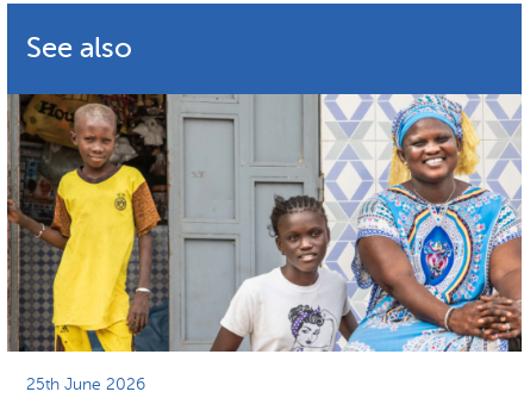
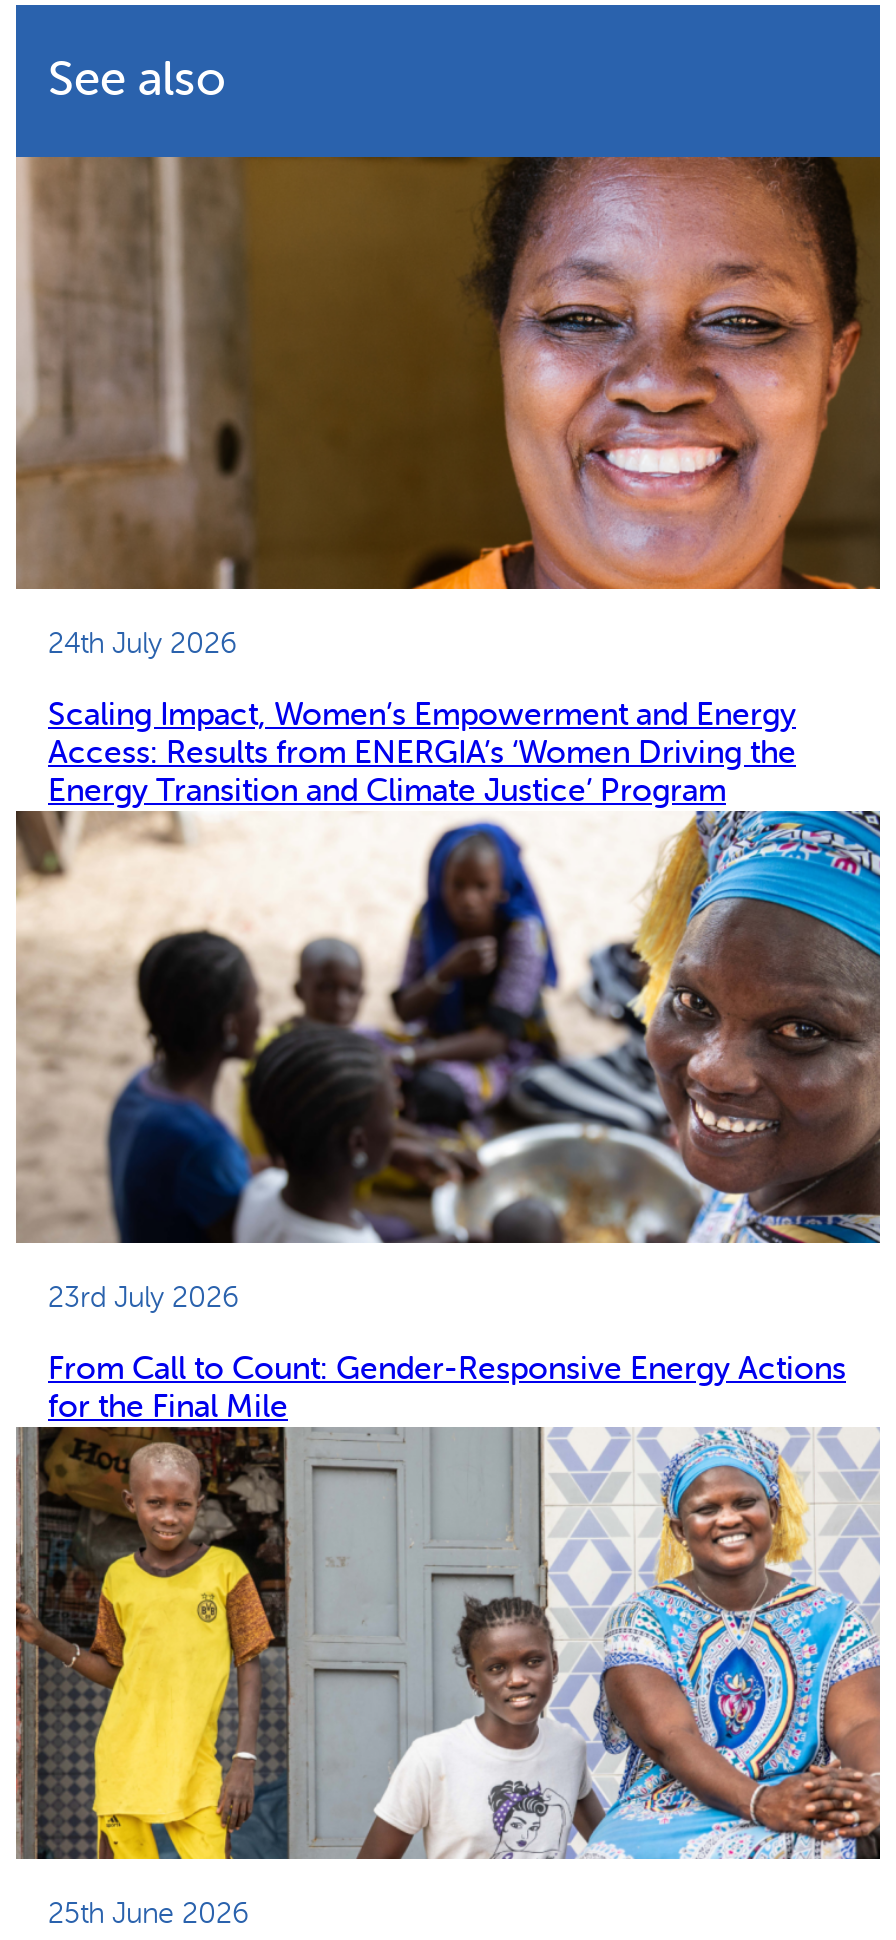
none -> [14,809,882,1425] [image] | 23rd July 2026 | From Call to Count: Gender-Responsive Energy Actions | for the Final Mile
none -> [16,155,882,809] [image] | 24th July 2026 | Scaling Impact, Women’s Empowerment and Energy | Access: Results from ENERGIA’s ‘Women Driving the | Energy Transition and Climate Justice’ Program

